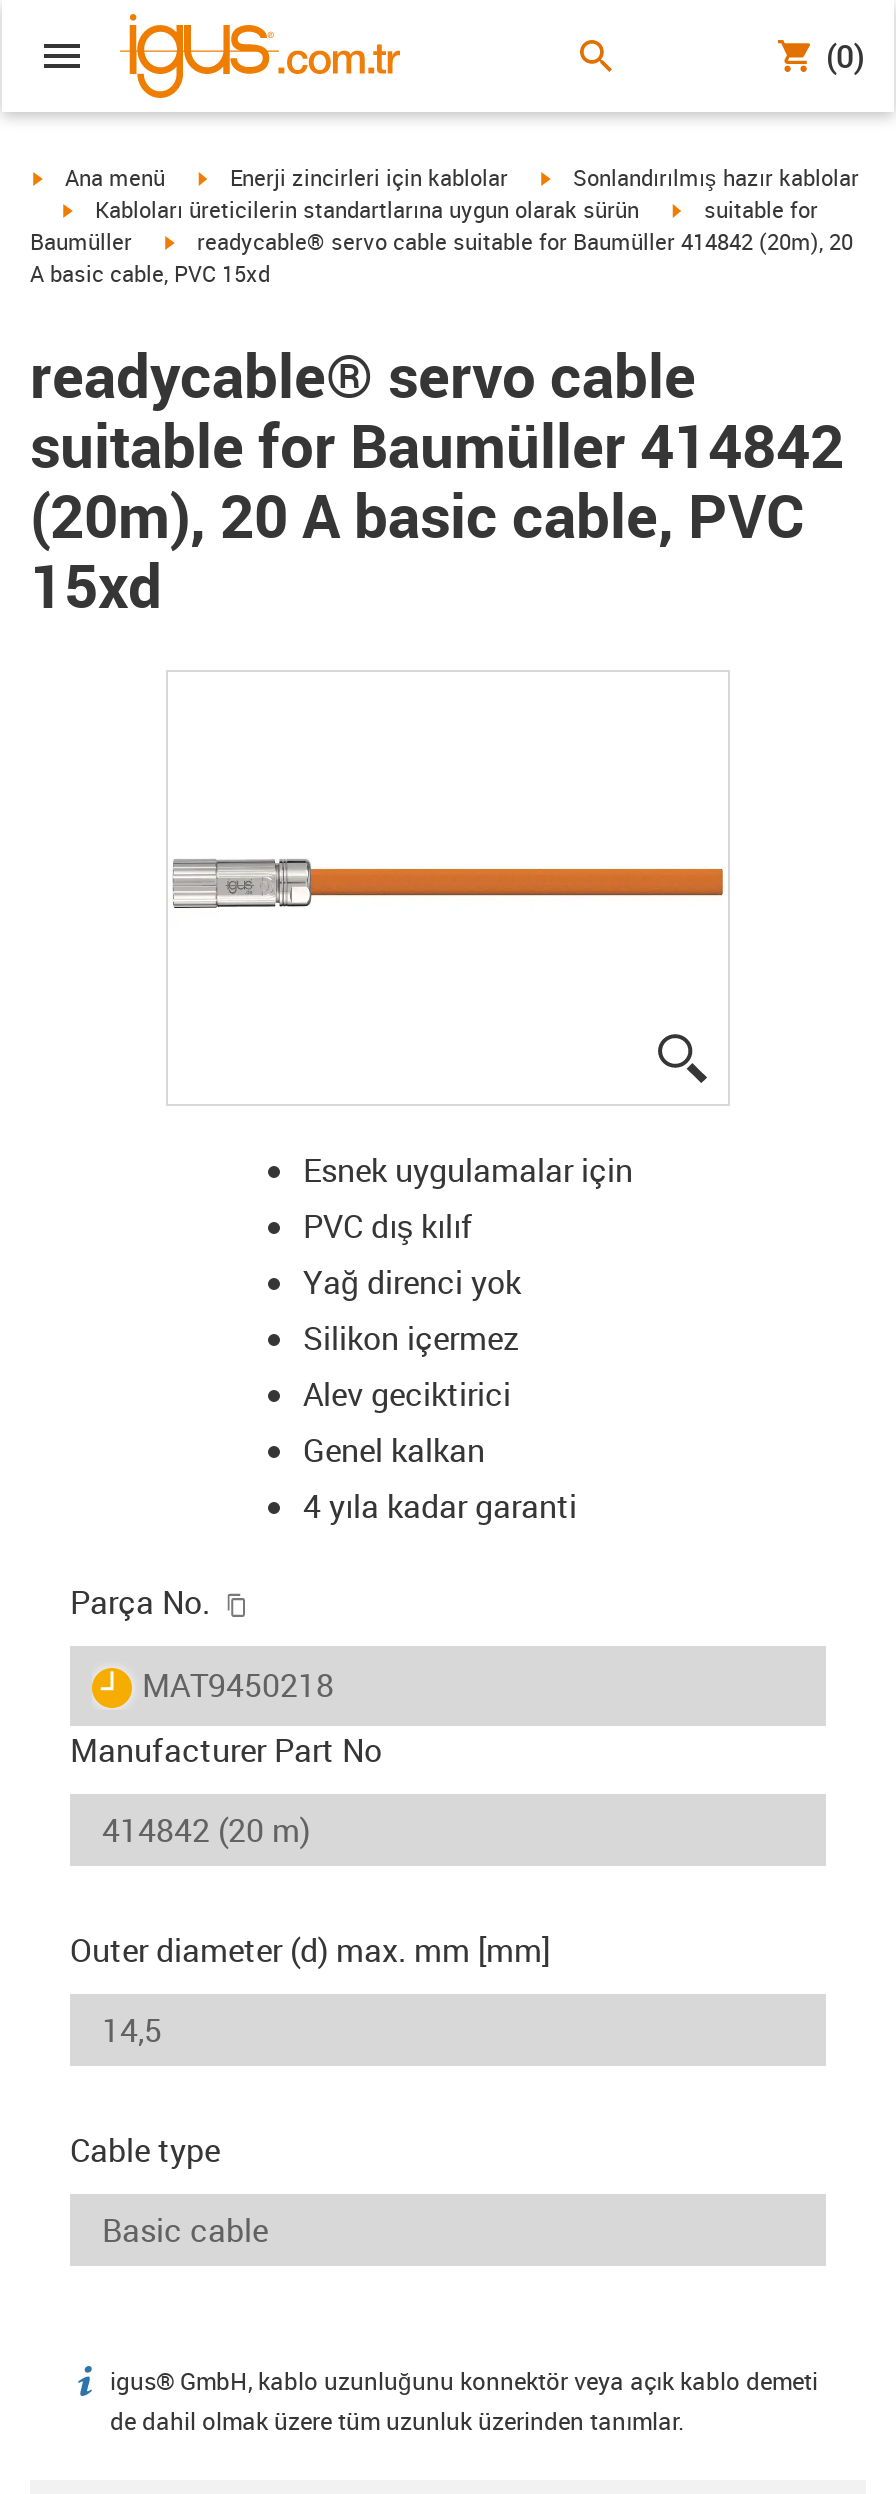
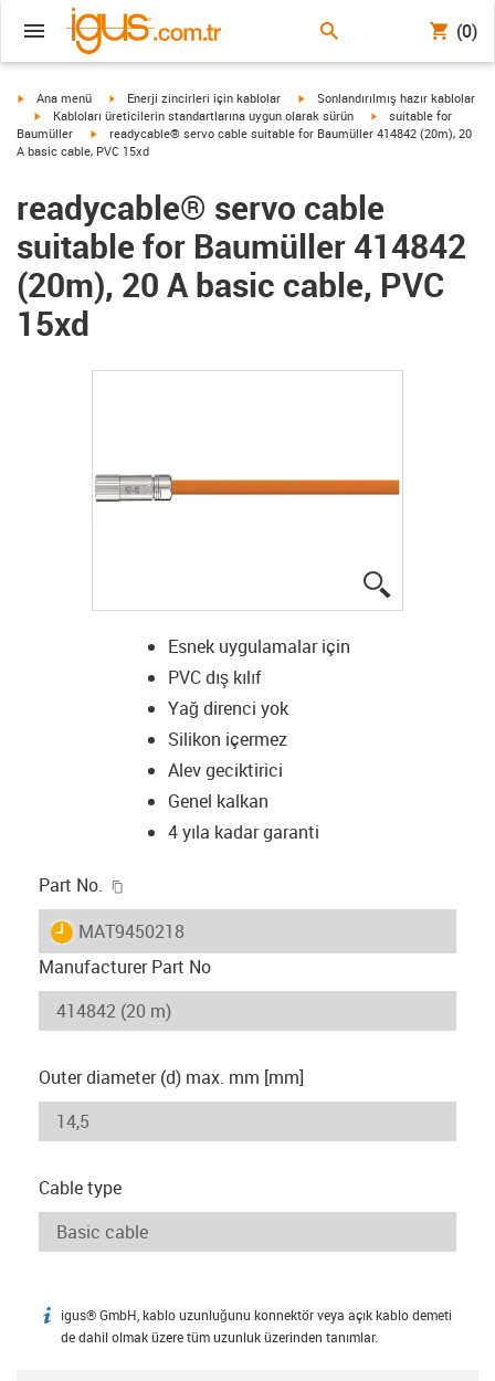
[70,1579,210,1623] Parça No. -> [39,872,103,897] Part No.

